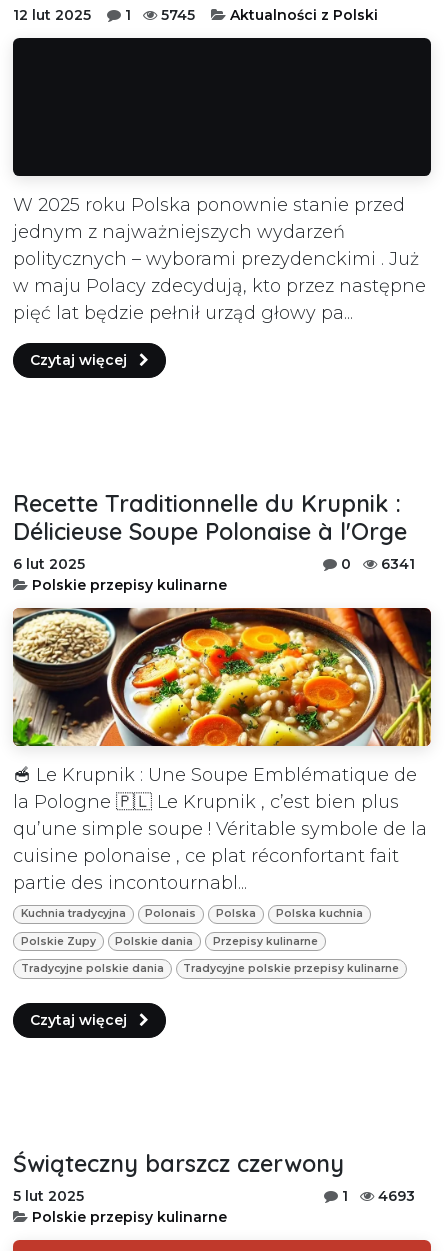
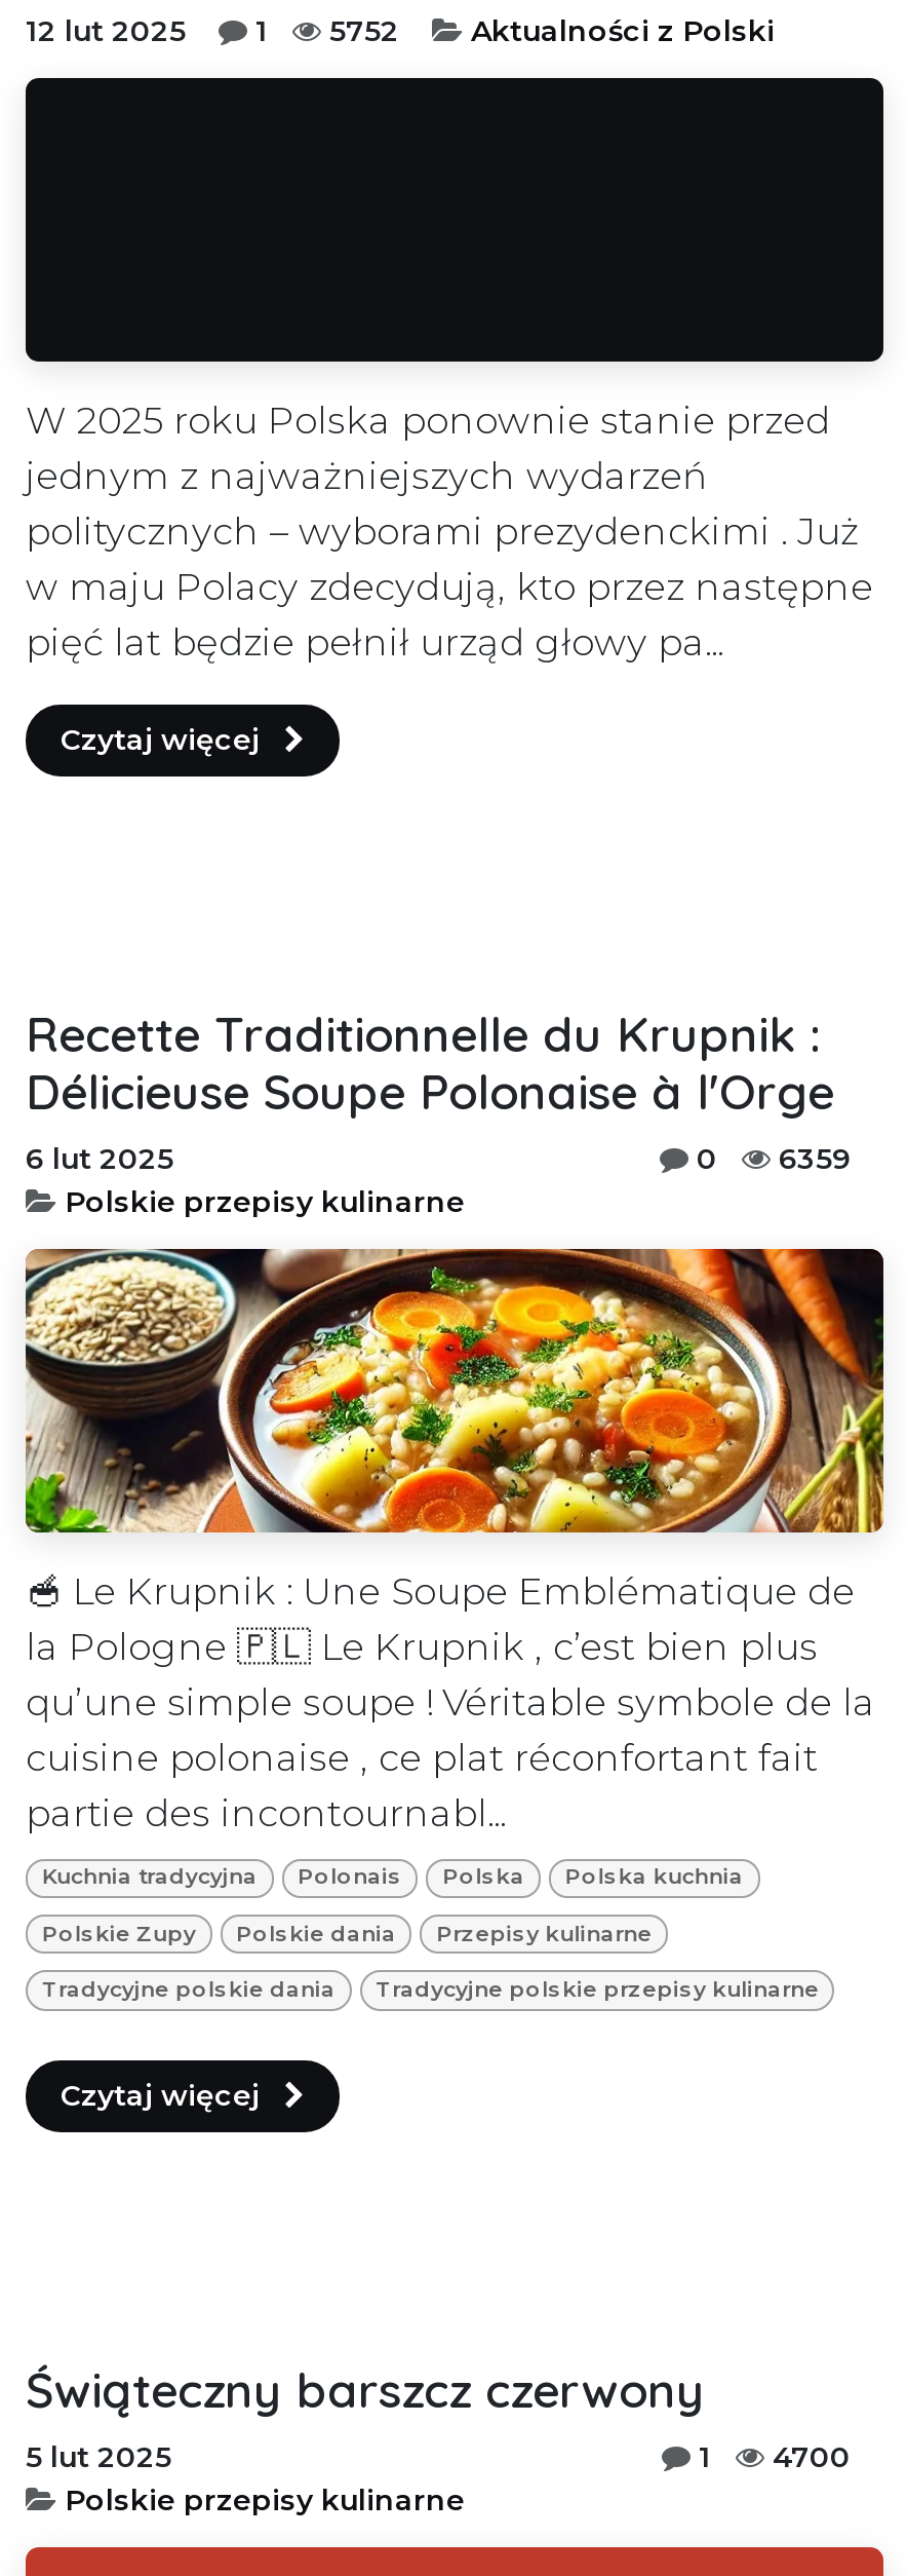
[13,6,378,24] 12 lut 2025 1 5745 Aktualności z Polski -> [26,12,775,49] 12 lut 2025 1 5752 Aktualności z Polski
[341,555,415,573] 0 6341 -> [697,1139,851,1176] 0 6359
[342,1187,415,1205] 1 4693 -> [699,2438,851,2475] 1 4700

